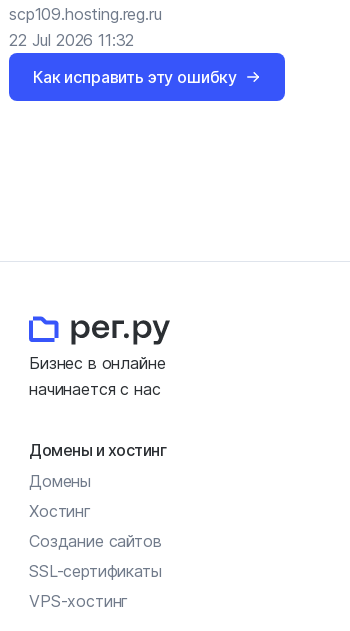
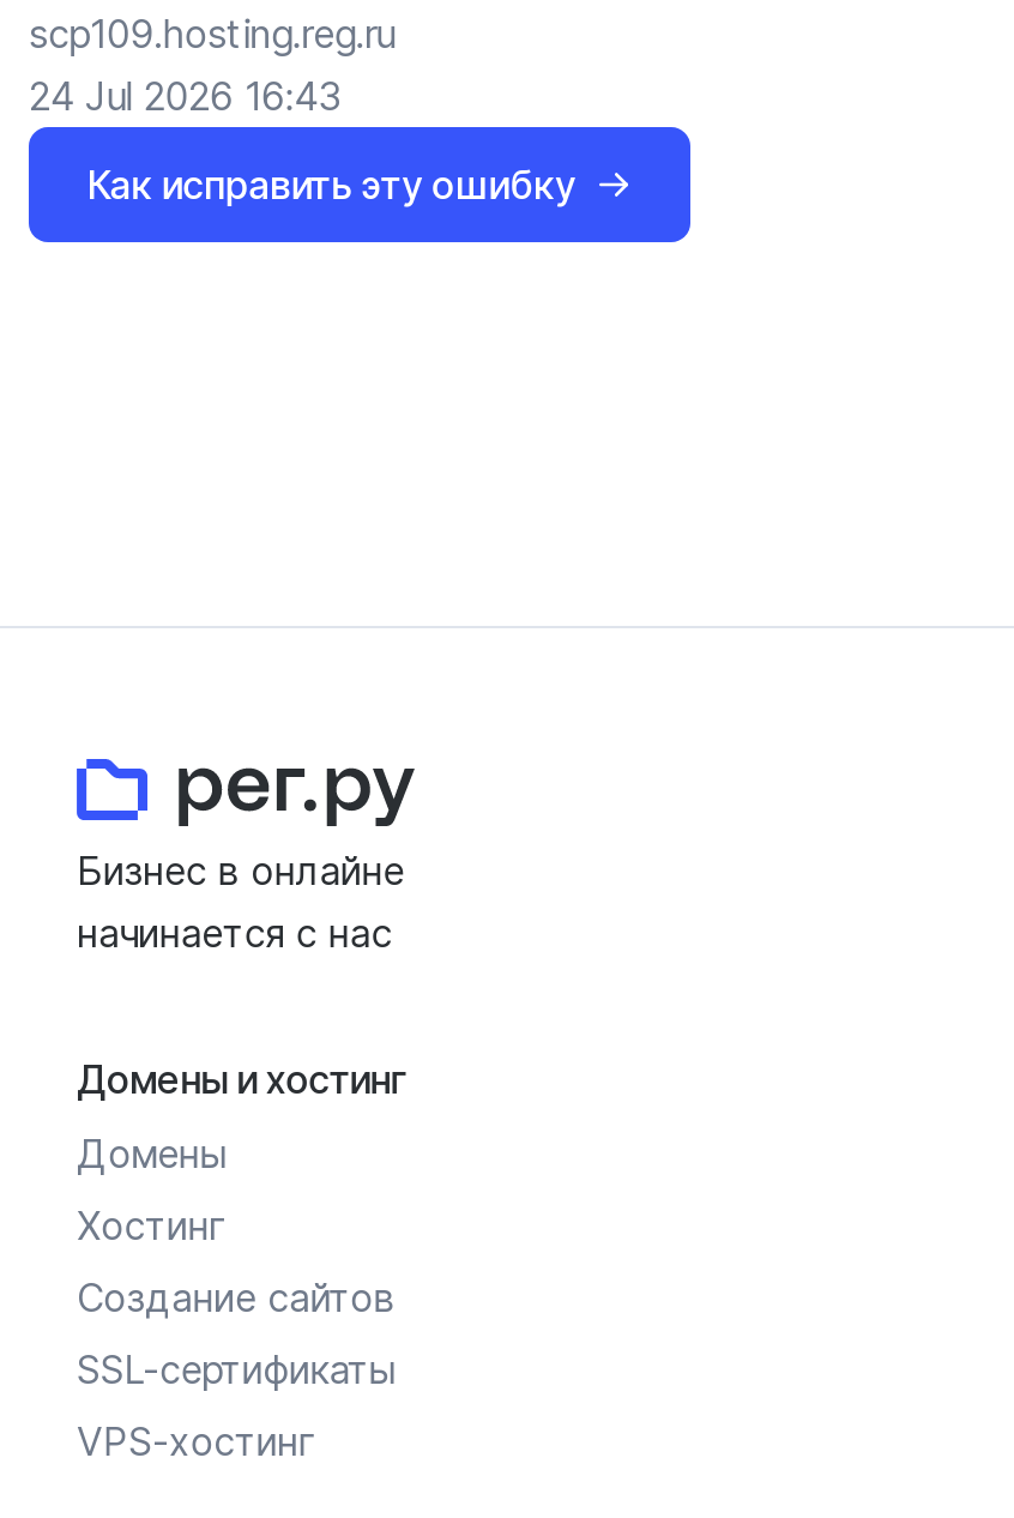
[9,30,134,50] 22 Jul 2026 11:32 -> [29,72,341,120] 24 Jul 2026 16:43

